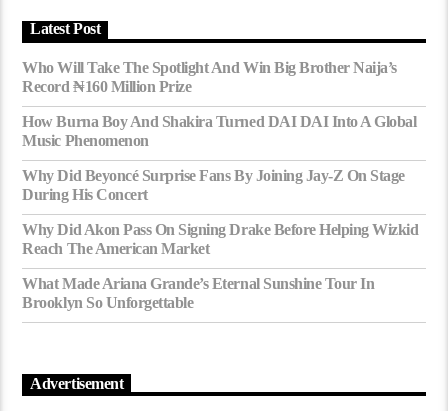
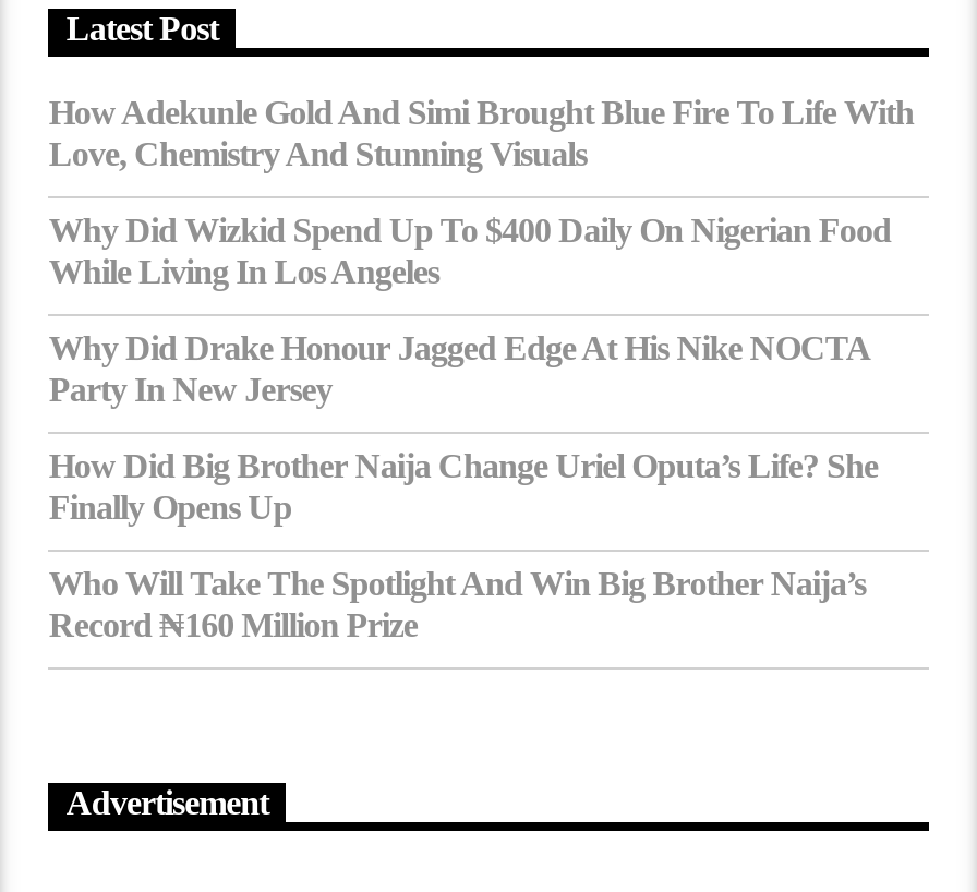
none -> [49,95,914,526] How Adekunle Gold And Simi Brought Blue Fire To Life With | Love, Chemistry And Stunning Visuals | Why Did Wizkid Spend Up To $400 Daily On Nigerian Food | While Living In Los Angeles | Why Did Drake Honour Jagged Edge At His Nike NOCTA | Party In New Jersey | How Did Big Brother Naija Change Uriel Oputa’s Life? She | Finally Opens Up
moved [22,59,397,95] -> [49,566,866,644]: Who Will Take The Spotlight And Win Big Brother Naija’s | Record ₦160 Million Prize
[22,113,418,311] How Burna Boy And Shakira Turned DAI DAI Into A Global | Music Phenomenon | Why Did Beyoncé Surprise Fans By Joining Jay-Z On Stage | During His Concert | Why Did Akon Pass On Signing Drake Before Helping Wizkid | Reach The American Market | What Made Ariana Grande’s Eternal Sunshine Tour In | Brooklyn So Unforgettable -> none

